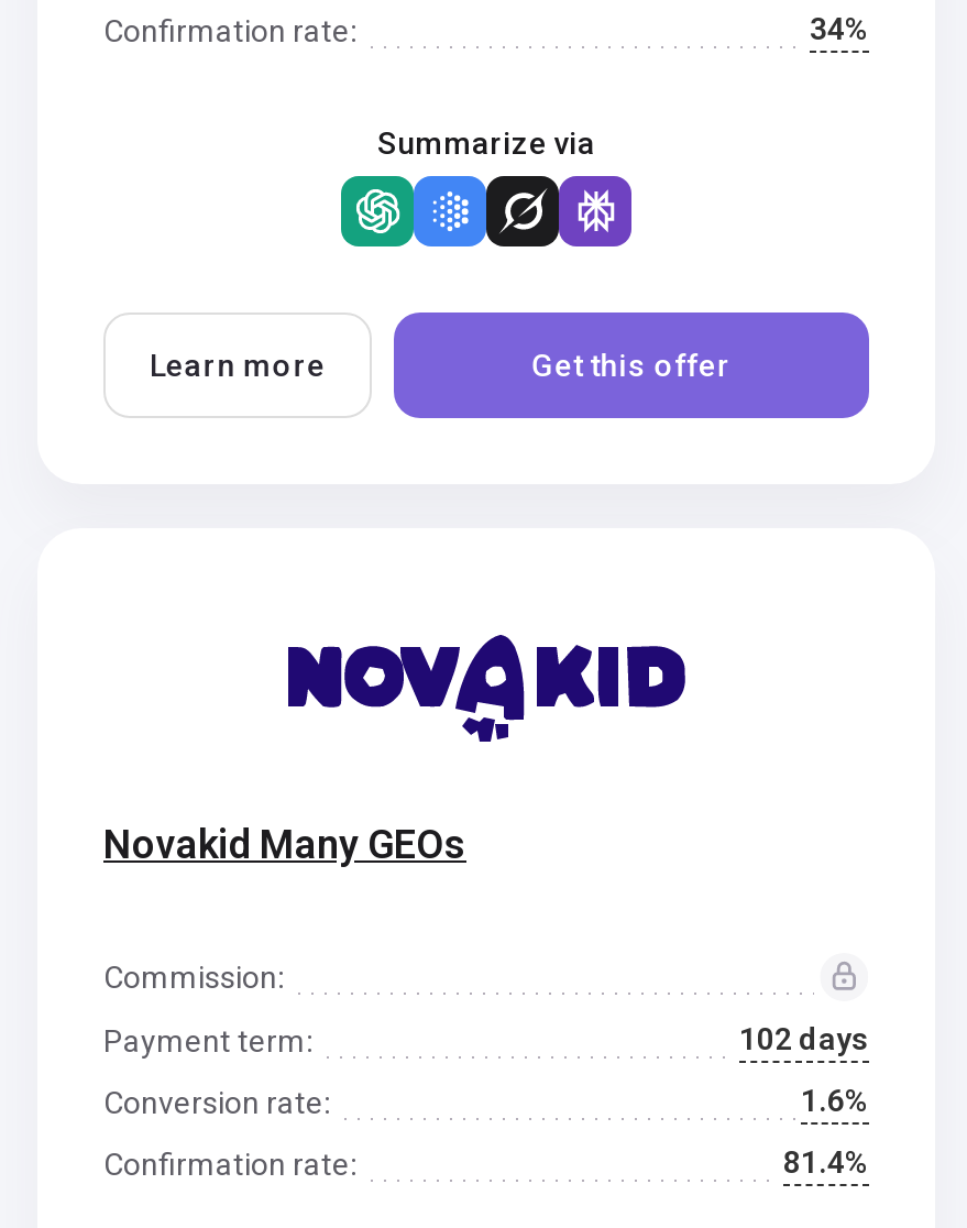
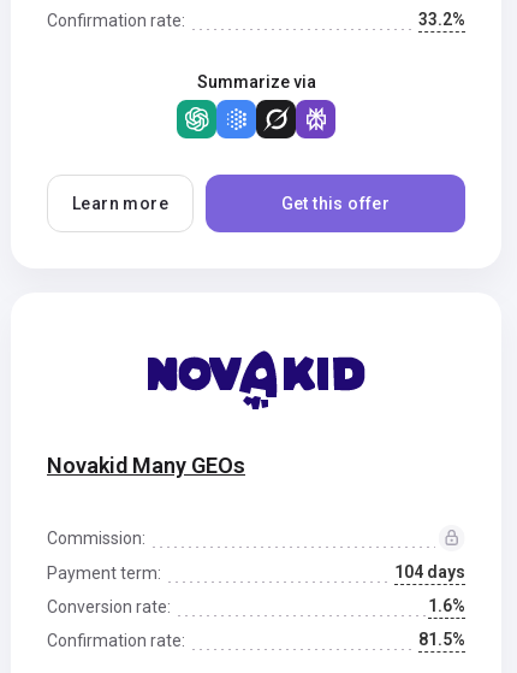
[810,11,869,46] 34% -> [418,10,465,29] 33.2%
[739,1021,869,1056] 102 days -> [394,562,465,582] 104 days
[783,1144,869,1180] 81.4% -> [418,630,465,649] 81.5%

